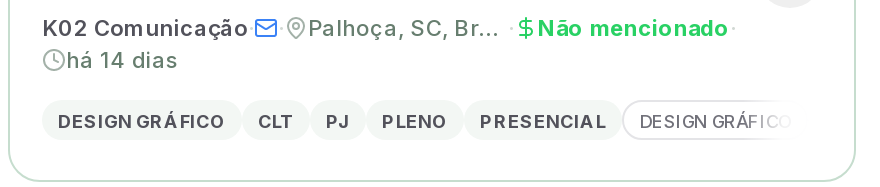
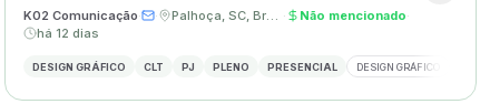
[66,46,180,74] há 14 dias -> [37,25,99,41] há 12 dias

